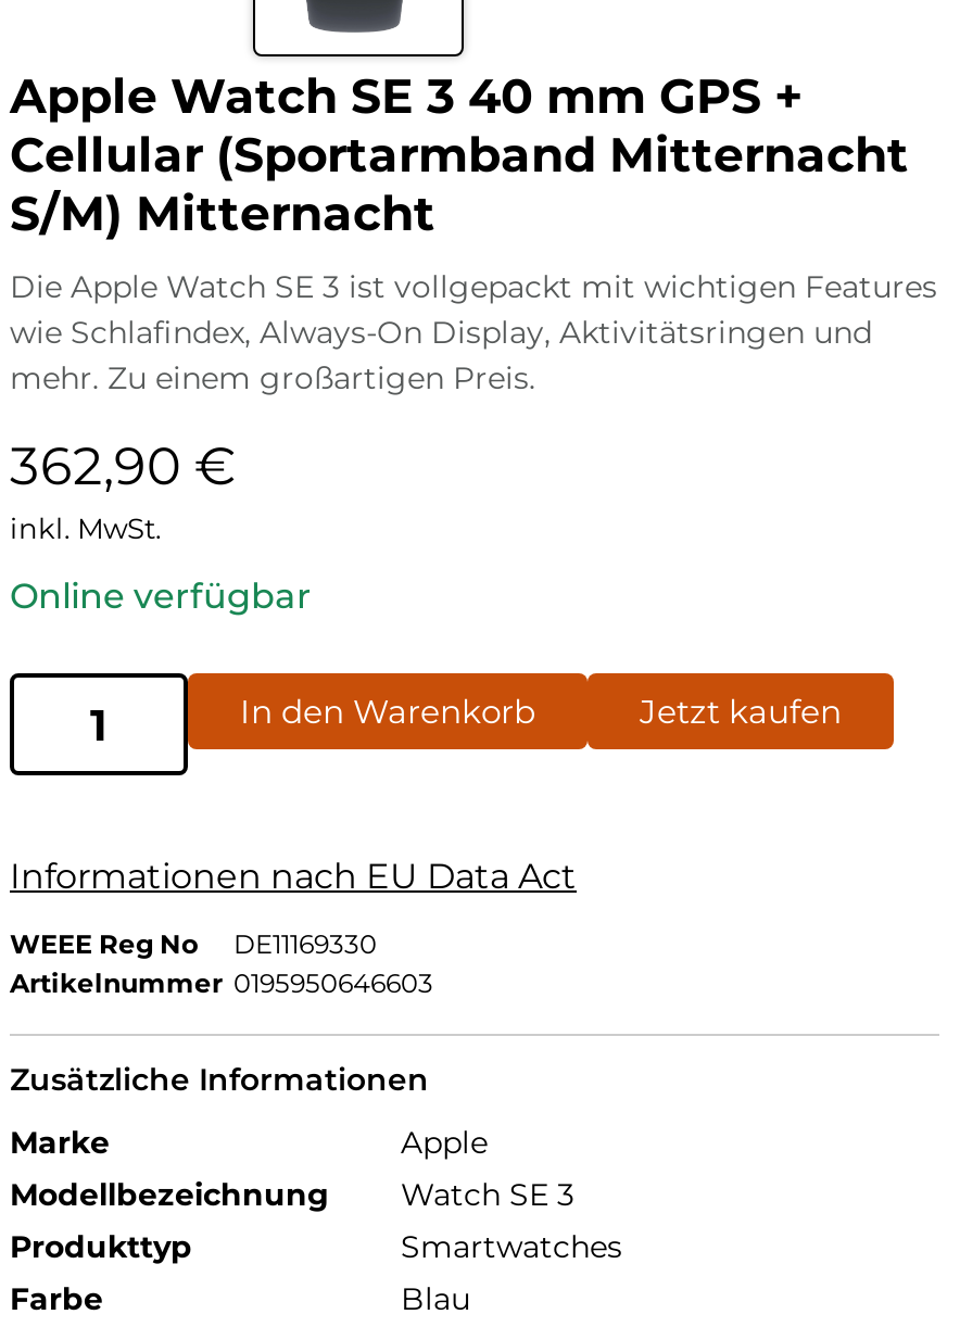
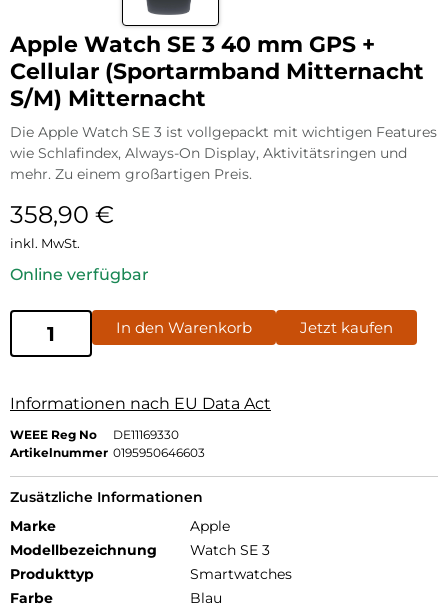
[10,435,236,498] 362,90 € -> [10,200,114,229] 358,90 €

